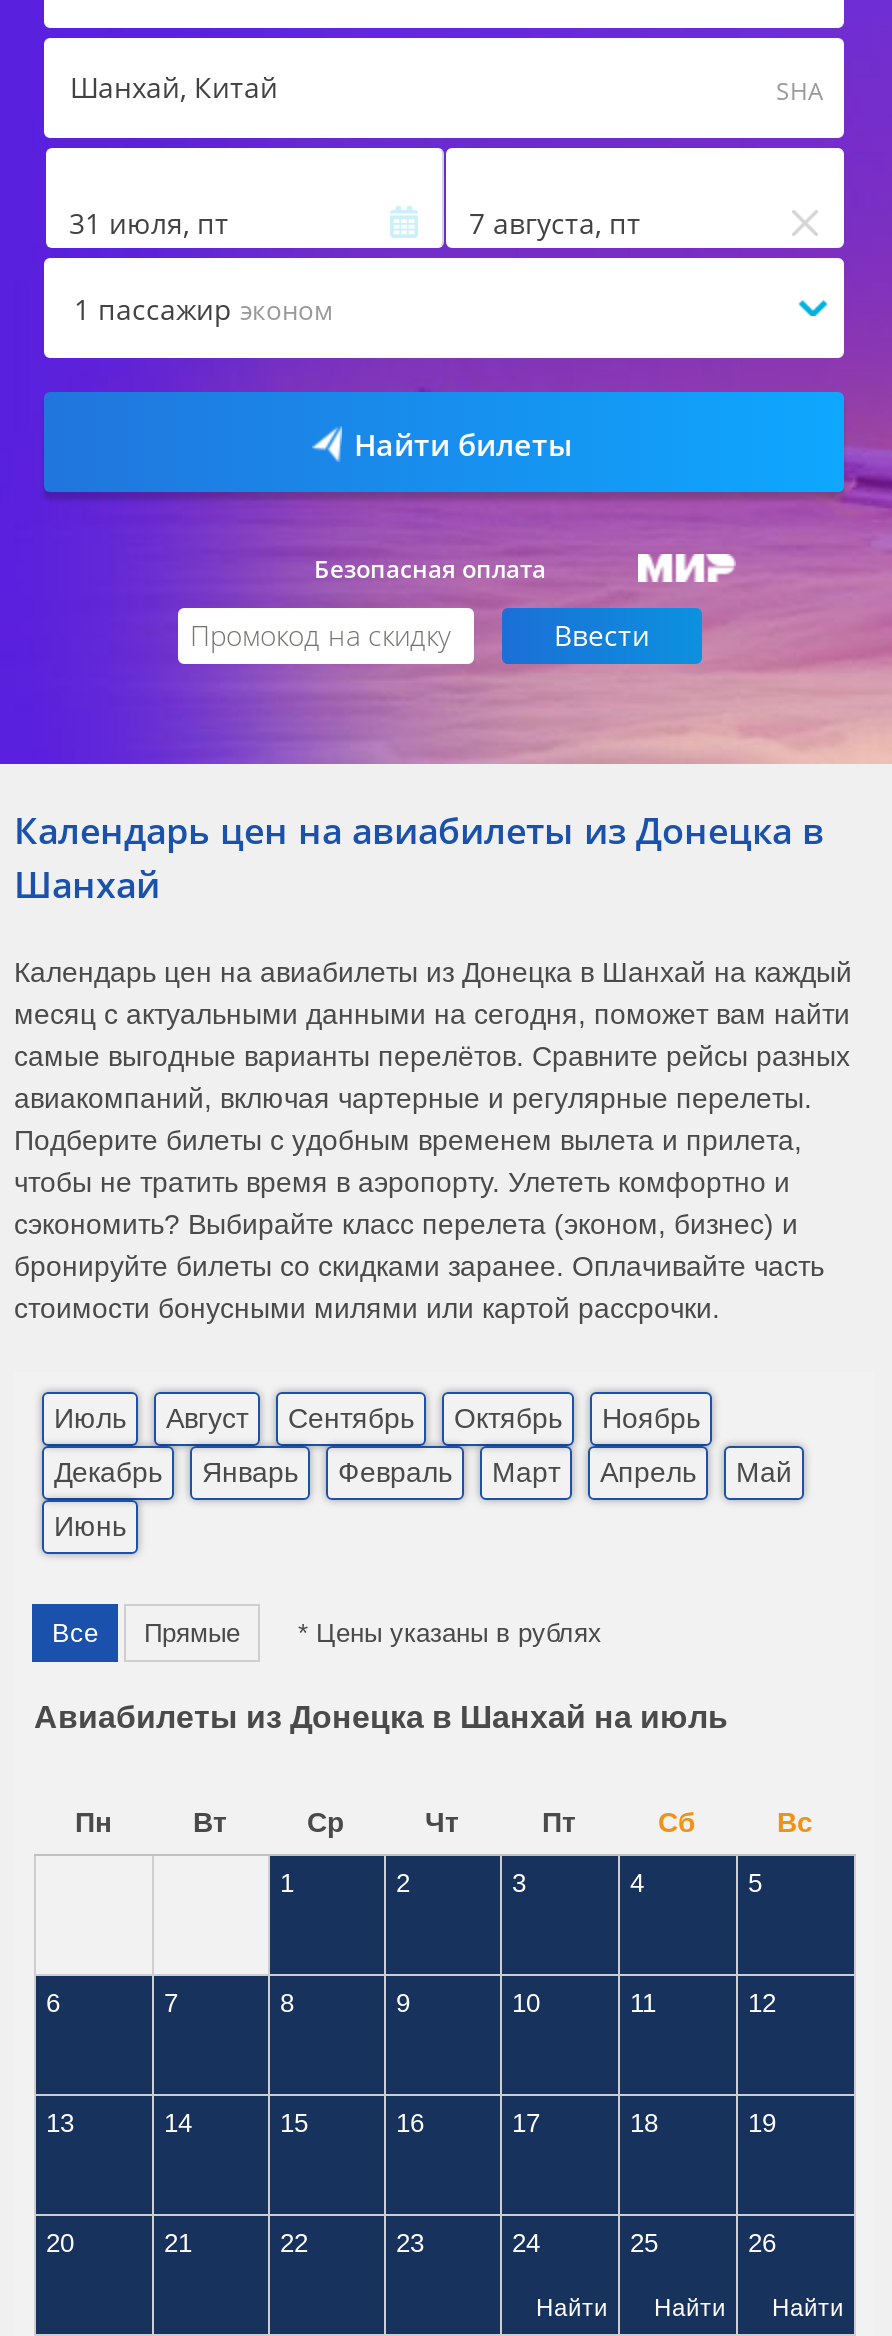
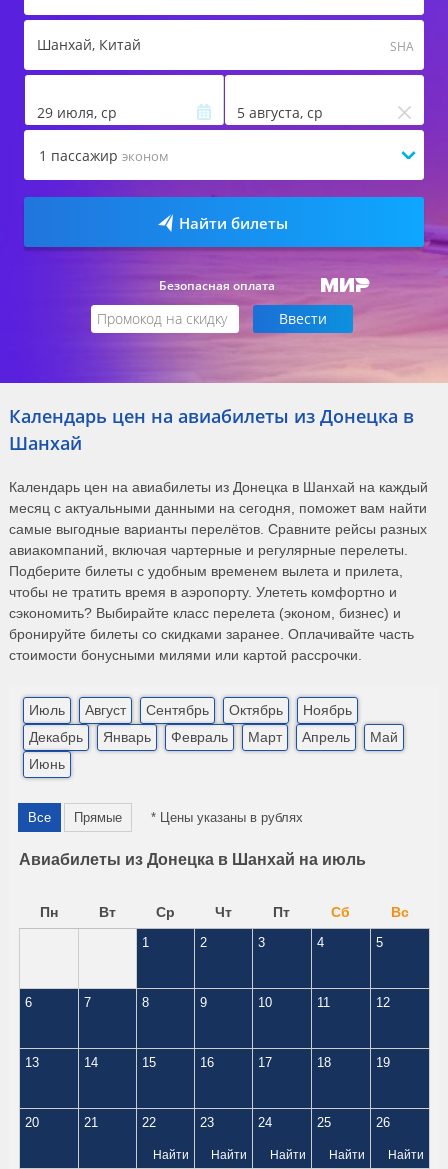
[69,204,229,242] 31 июля, пт -> [36,103,116,122] 29 июля, ср
[469,204,641,242] 7 августа, пт -> [236,103,322,122] 5 августа, ср
none -> [153,1148,189,1162] Найти
none -> [211,1148,247,1162] Найти

